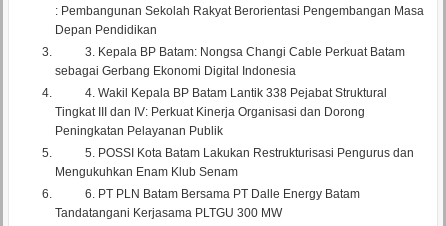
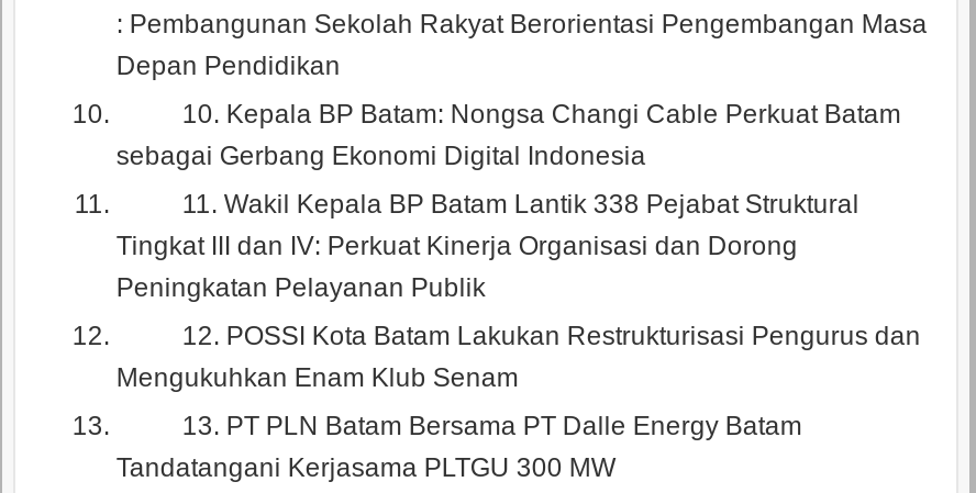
[85,45,405,59] 3. Kepala BP Batam: Nongsa Changi Cable Perkuat Batam -> [182,99,901,129] 10. Kepala BP Batam: Nongsa Changi Cable Perkuat Batam
[85,86,387,100] 4. Wakil Kepala BP Batam Lantik 338 Pejabat Struktural -> [182,189,859,219] 11. Wakil Kepala BP Batam Lantik 338 Pejabat Struktural
[85,146,414,160] 5. POSSI Kota Batam Lakukan Restrukturisasi Pengurus dan -> [182,320,921,351] 12. POSSI Kota Batam Lakukan Restrukturisasi Pengurus dan
[85,187,360,201] 6. PT PLN Batam Bersama PT Dalle Energy Batam -> [182,410,802,441] 13. PT PLN Batam Bersama PT Dalle Energy Batam

